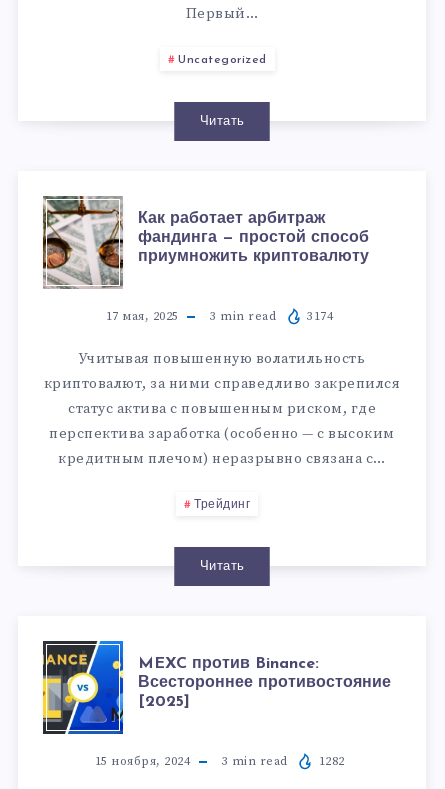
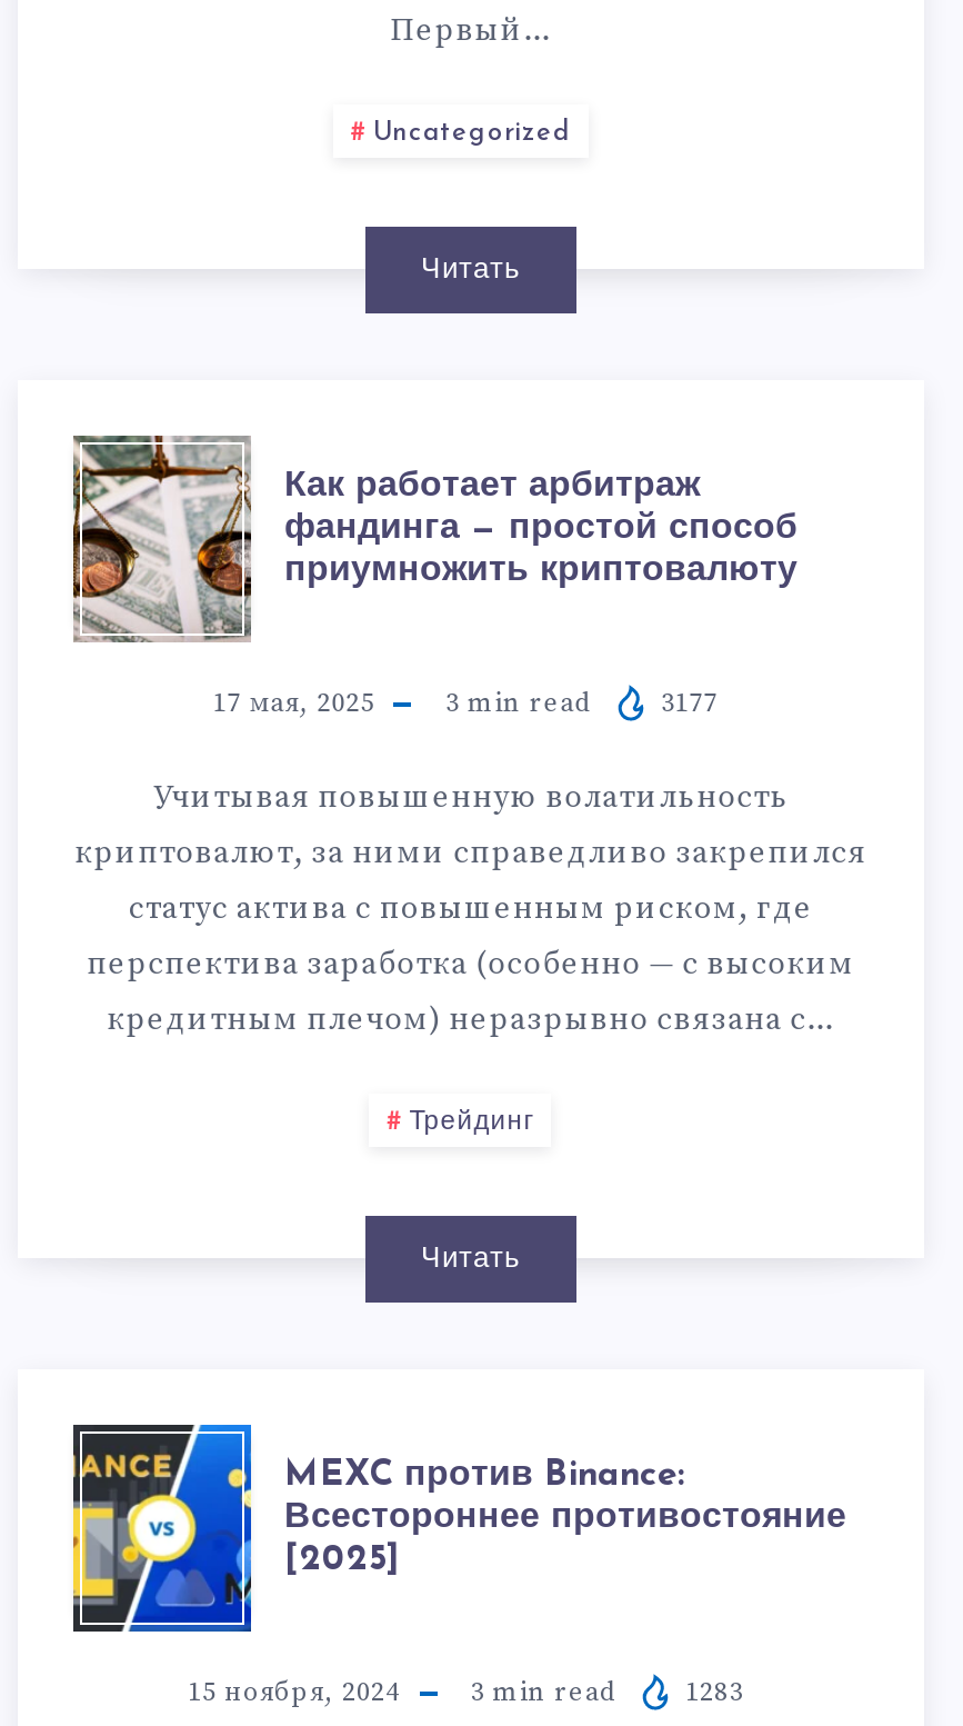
[210,309,333,324] 3 min read 3174 -> [445,687,718,720] 3 min read 3177
[221,754,344,769] 3 min read 1282 -> [470,1676,743,1709] 3 min read 1283

